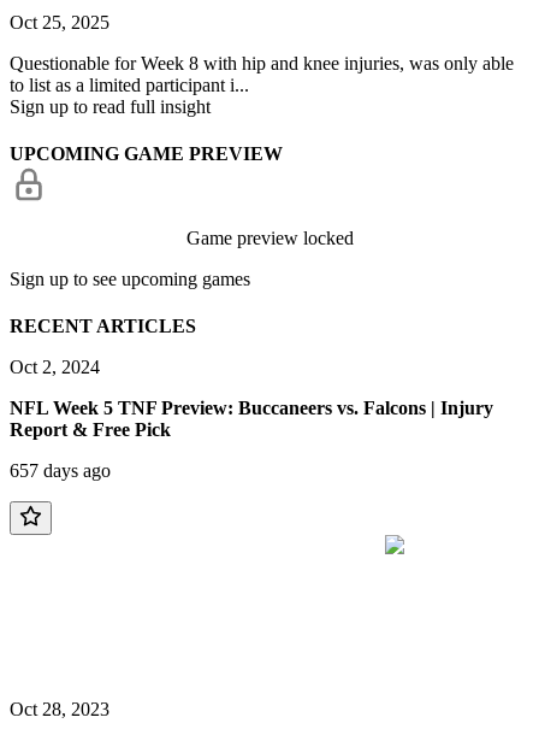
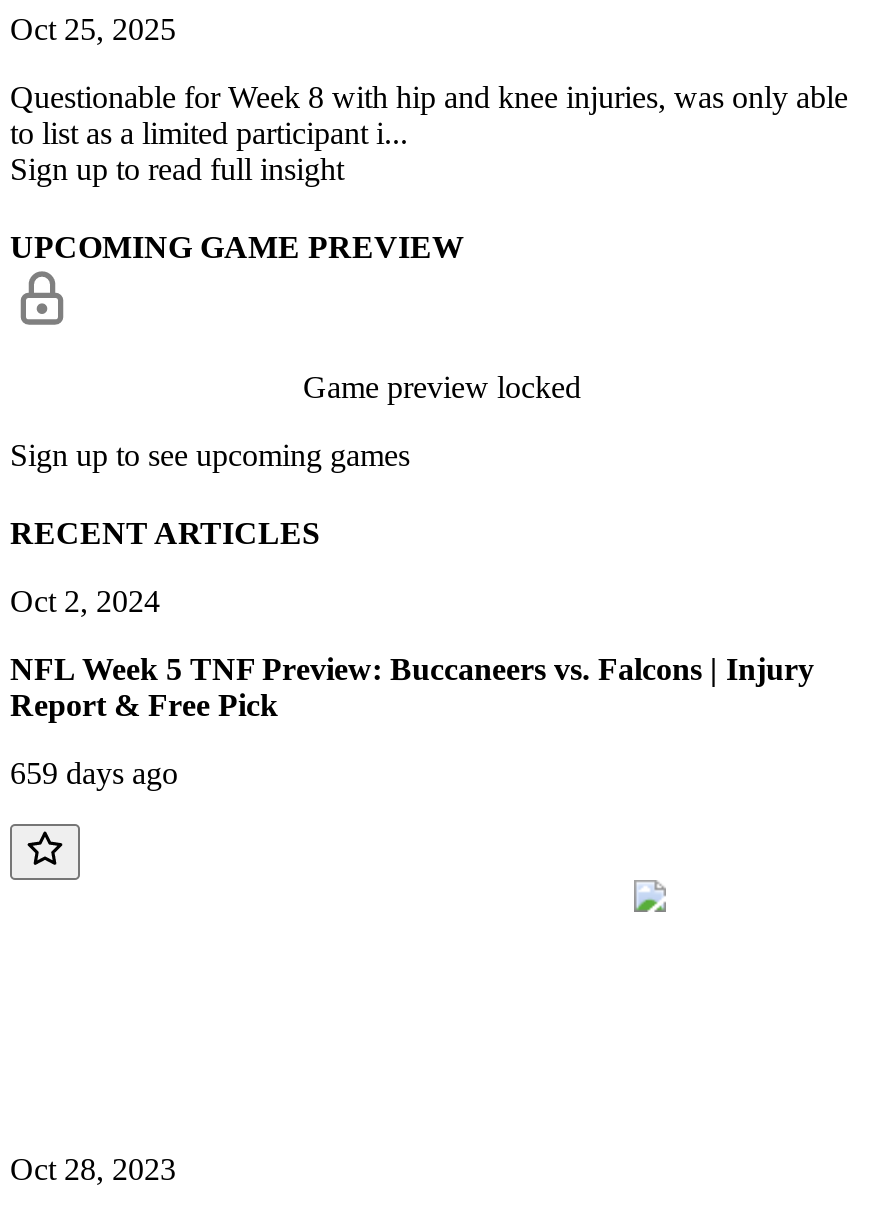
[10,461,111,481] 657 days ago -> [10,757,178,791] 659 days ago

